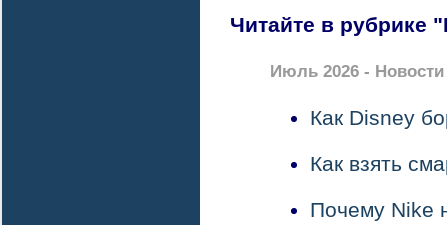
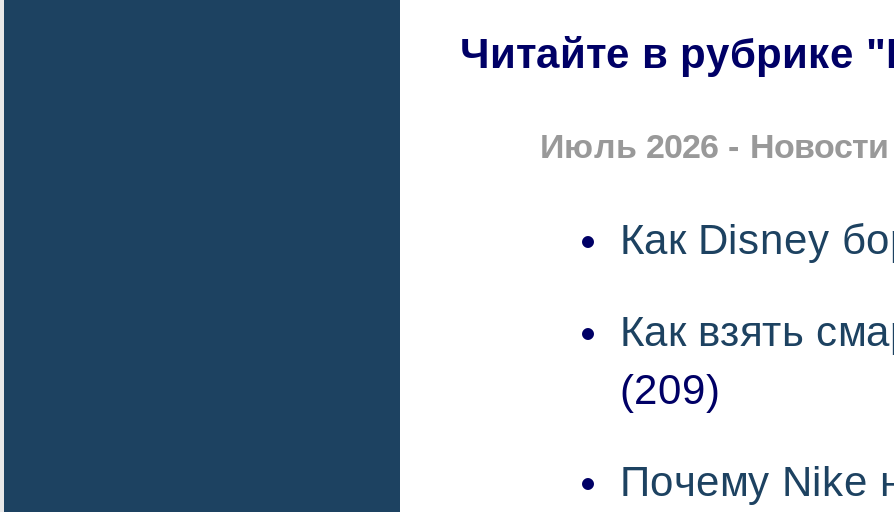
none -> [620,366,720,412] (209)

